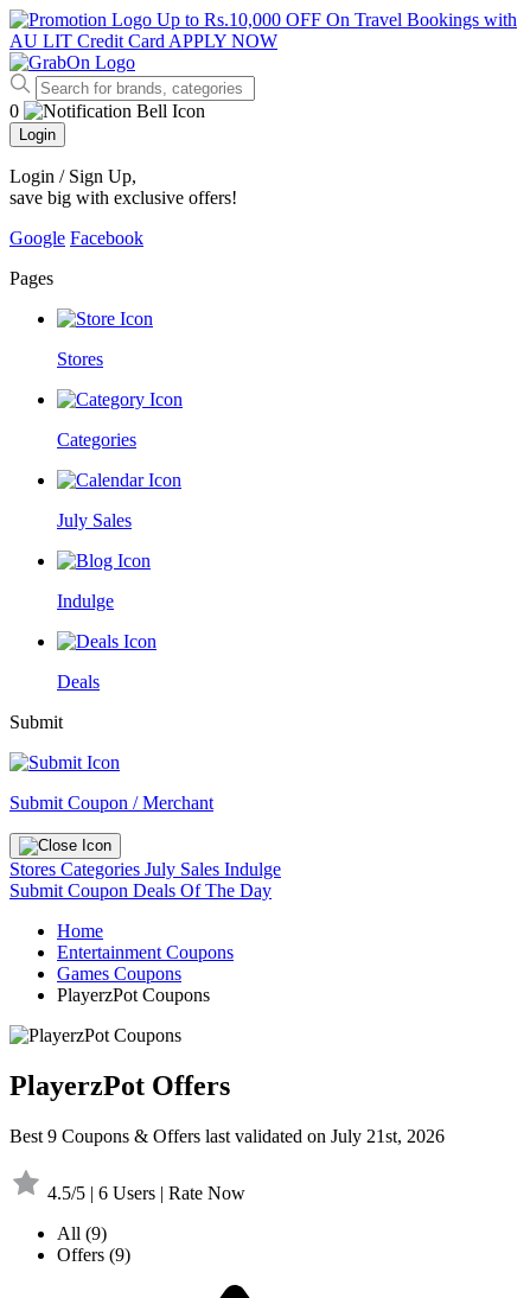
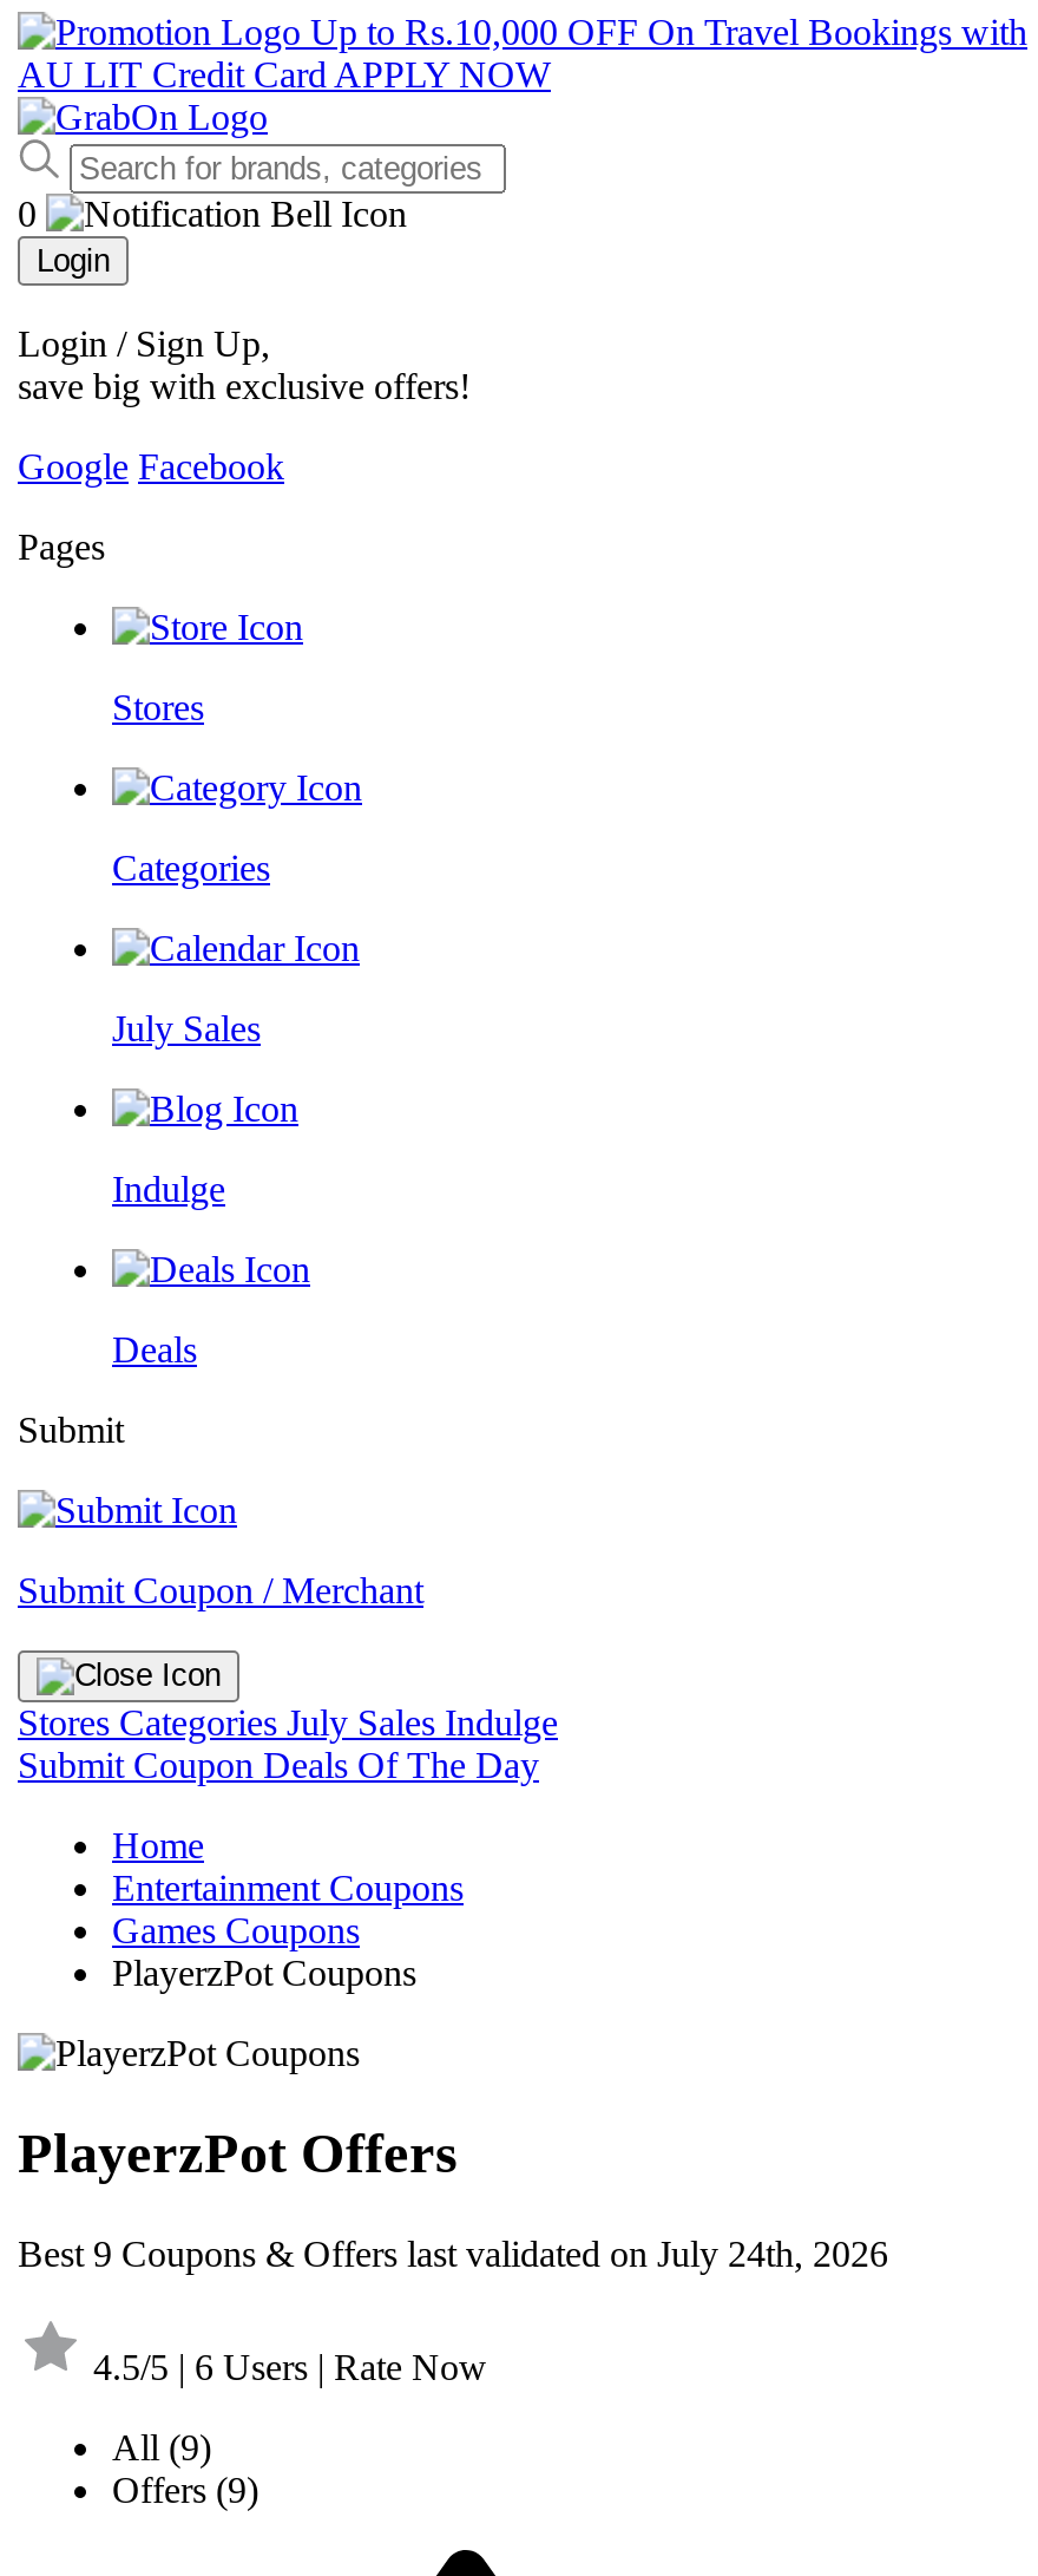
[9,1126,445,1146] Best 9 Coupons & Offers last validated on July 21st, 2026 -> [18,2233,888,2273] Best 9 Coupons & Offers last validated on July 24th, 2026

